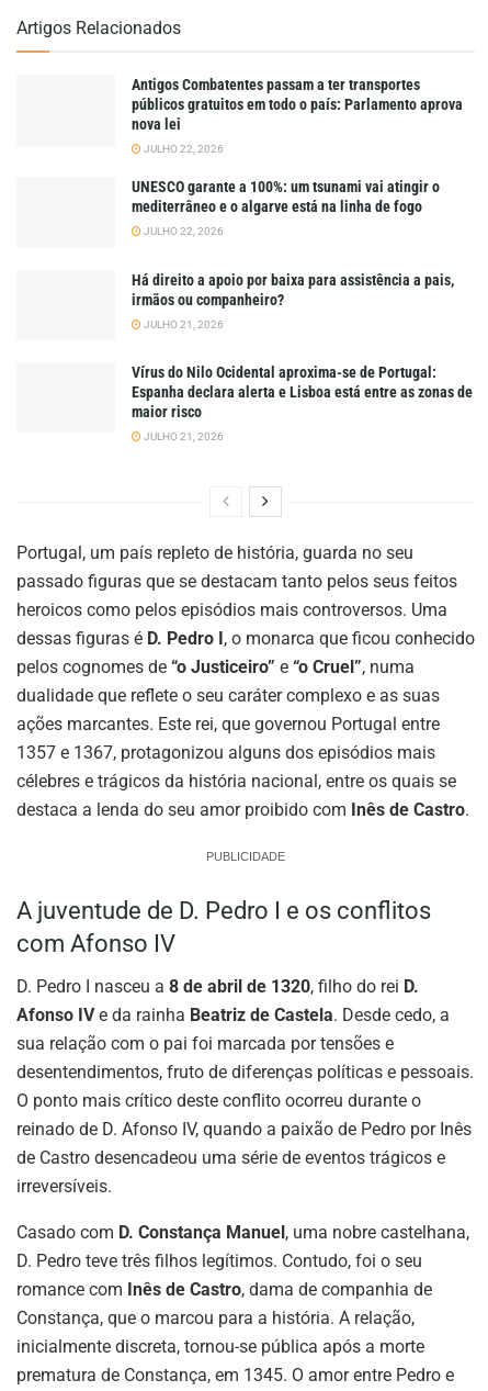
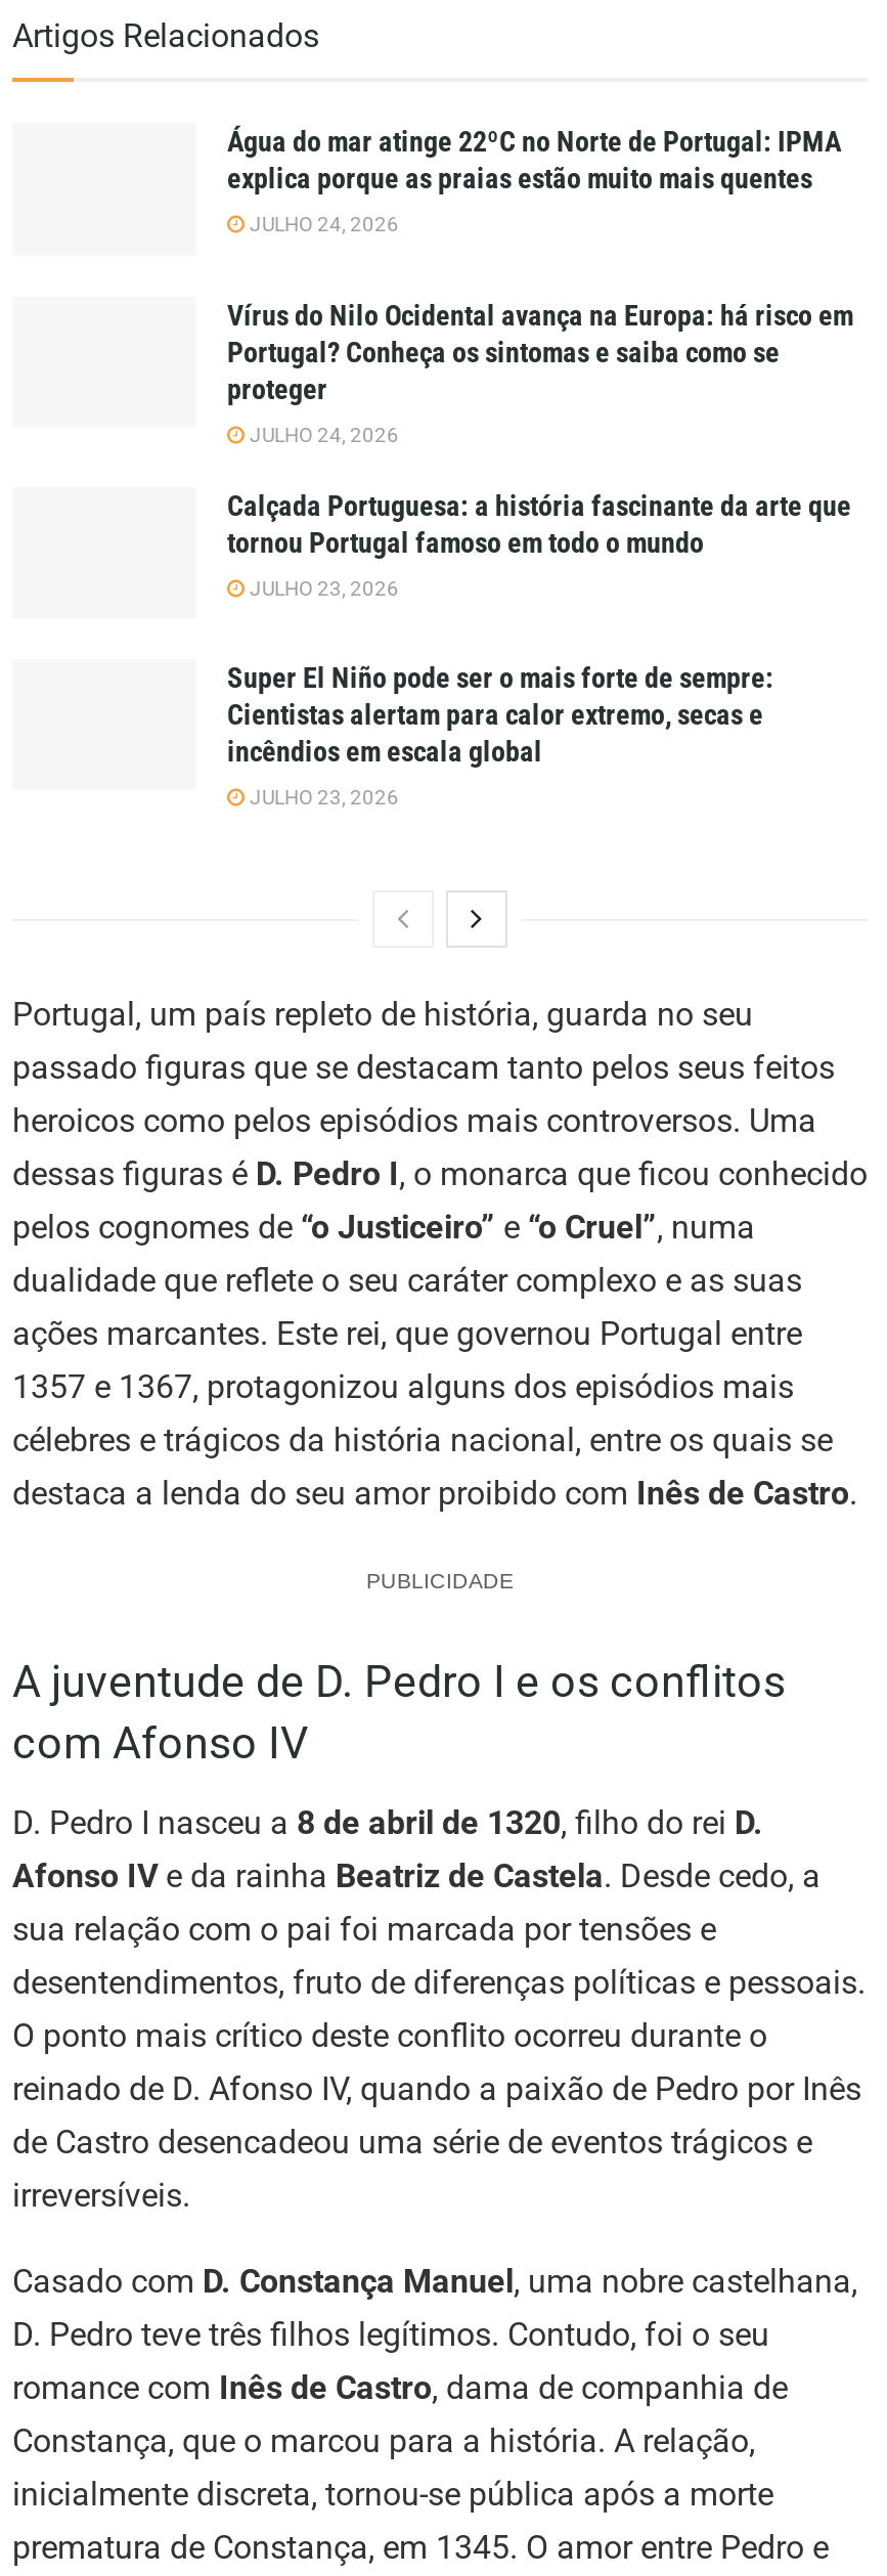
[132,76,463,133] Antigos Combatentes passam a ter transportes | públicos gratuitos em todo o país: Parlamento aprova | nova lei -> [227,126,841,195] Água do mar atinge 22ºC no Norte de Portugal: IPMA | explica porque as praias estão muito mais quentes
[141,143,224,155] JULHO 22, 2026 -> [246,214,399,236] JULHO 24, 2026
[132,178,440,216] UNESCO garante a 100%: um tsunami vai atingir o | mediterrâneo e o algarve está na linha de fogo -> [227,298,853,405] Vírus do Nilo Ocidental avança na Europa: há risco em | Portugal? Conheça os sintomas e saiba como se | proteger
[141,226,224,238] JULHO 22, 2026 -> [246,423,399,446] JULHO 24, 2026
[132,271,454,308] Há direito a apoio por baixa para assistência a pais, | irmãos ou companheiro? -> [227,489,851,558] Calçada Portuguesa: a história fascinante da arte que | tornou Portugal famoso em todo o mundo
[141,318,224,330] JULHO 21, 2026 -> [246,577,399,599] JULHO 23, 2026
[132,364,473,421] Vírus do Nilo Ocidental aproxima-se de Portugal: | Espanha declara alerta e Lisboa está entre as zonas de | maior risco -> [227,661,773,768] Super El Niño pode ser o mais forte de sempre: | Cientistas alertam para calor extremo, secas e | incêndios em escala global
[141,430,224,443] JULHO 21, 2026 -> [246,786,399,809] JULHO 23, 2026

